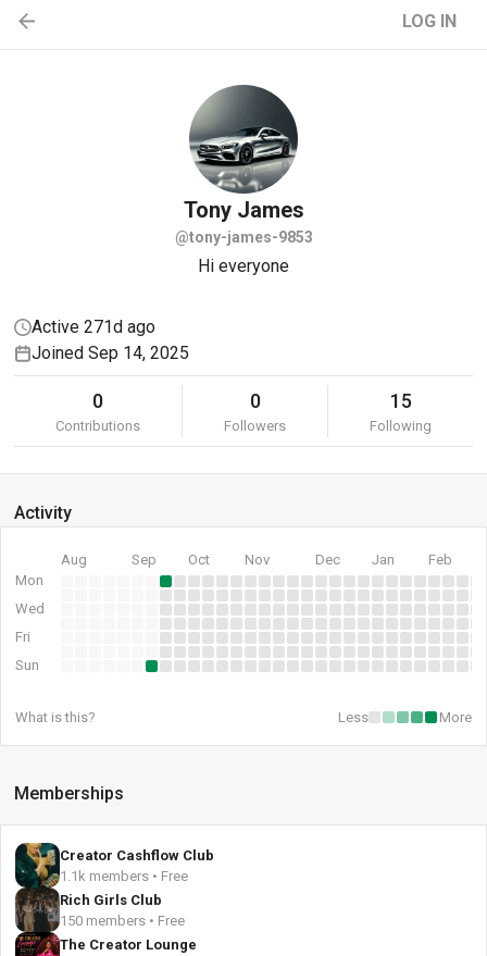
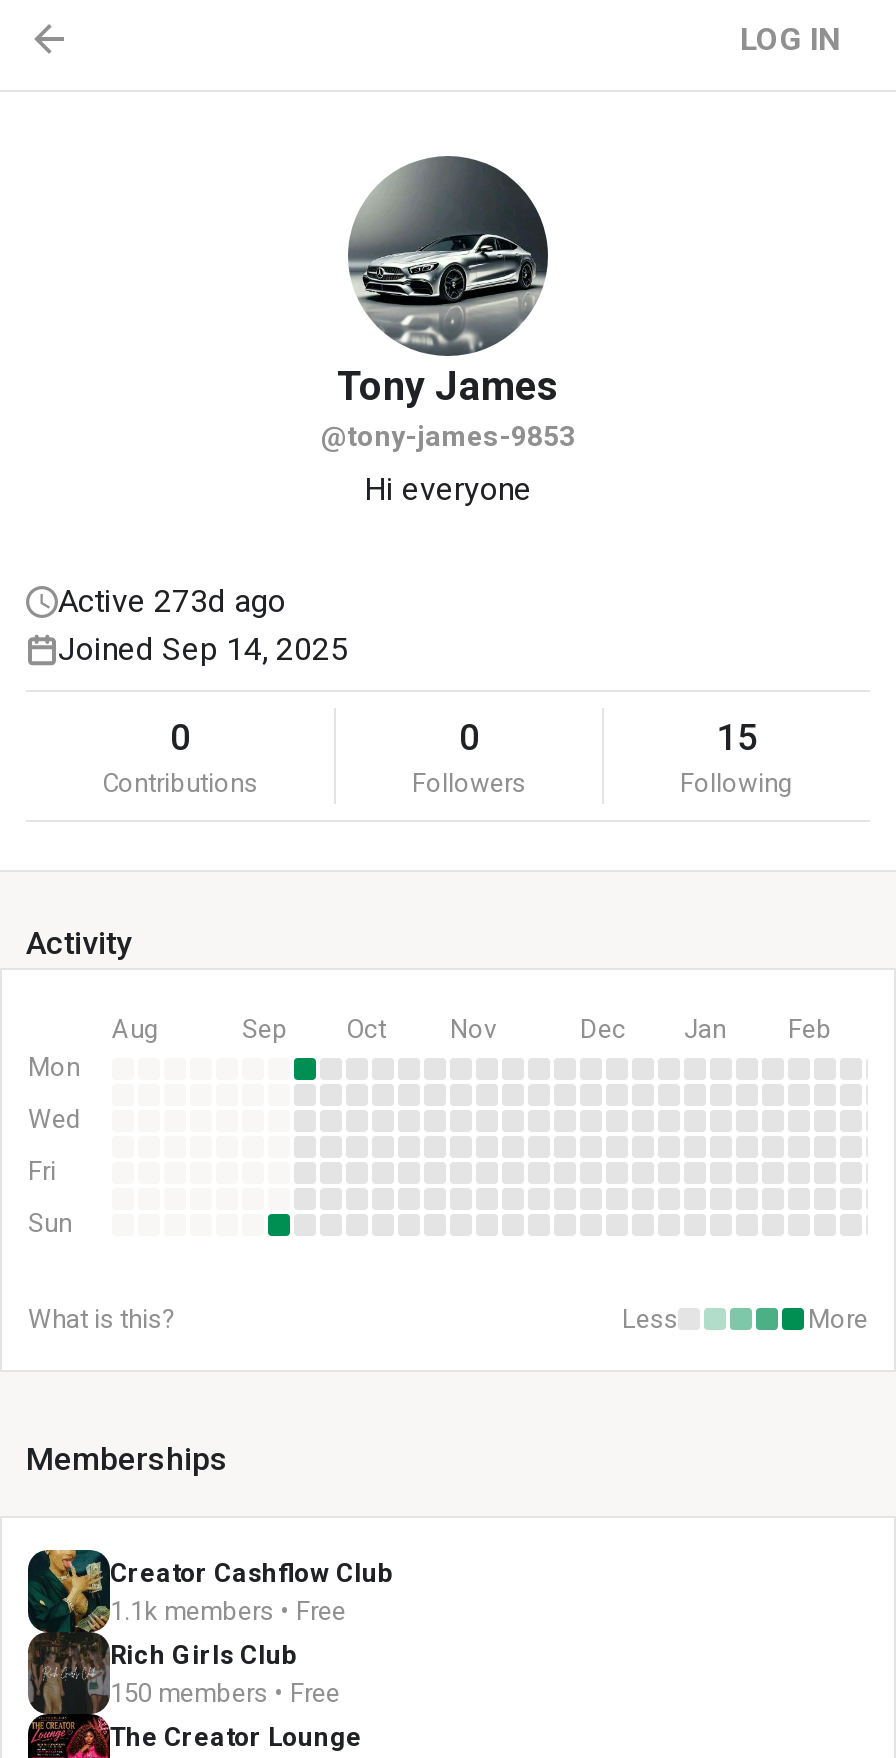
[32,316,155,337] Active 271d ago -> [58,582,286,620] Active 273d ago

